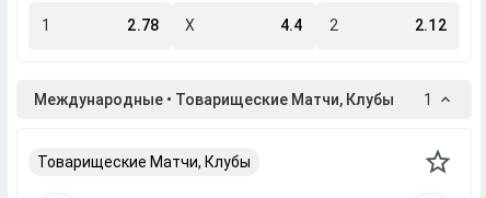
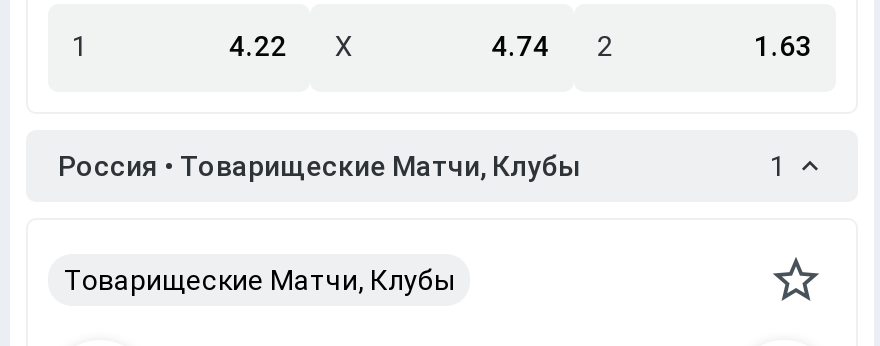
[127,16,195,34] 2.78 X -> [229,30,353,62] 4.22 X
[280,16,338,34] 4.4 2 -> [491,30,614,62] 4.74 2
[415,16,447,34] 2.12 -> [754,30,812,62] 1.63
[34,91,394,108] Международные • Товарищеские Матчи, Клубы -> [58,150,580,182] Россия • Товарищеские Матчи, Клубы

